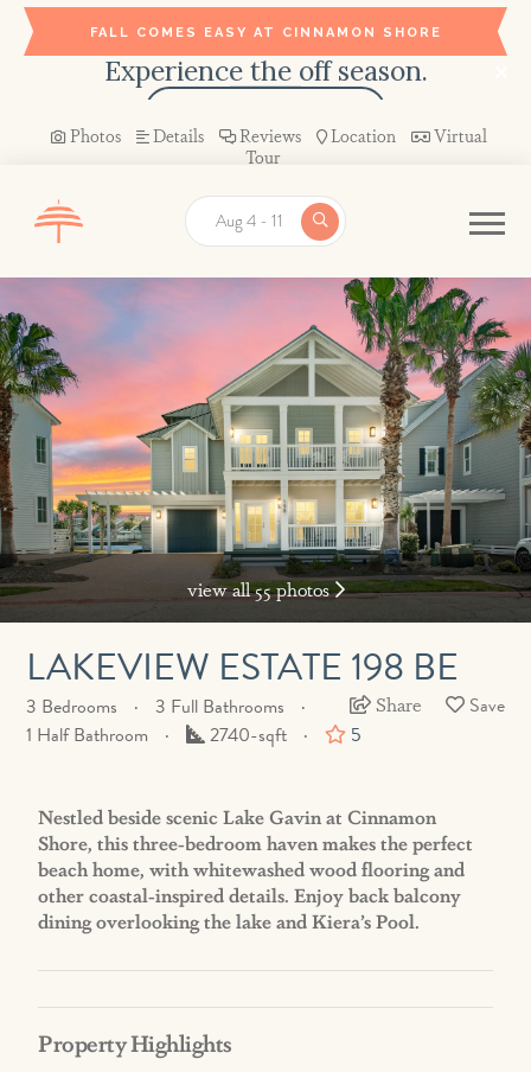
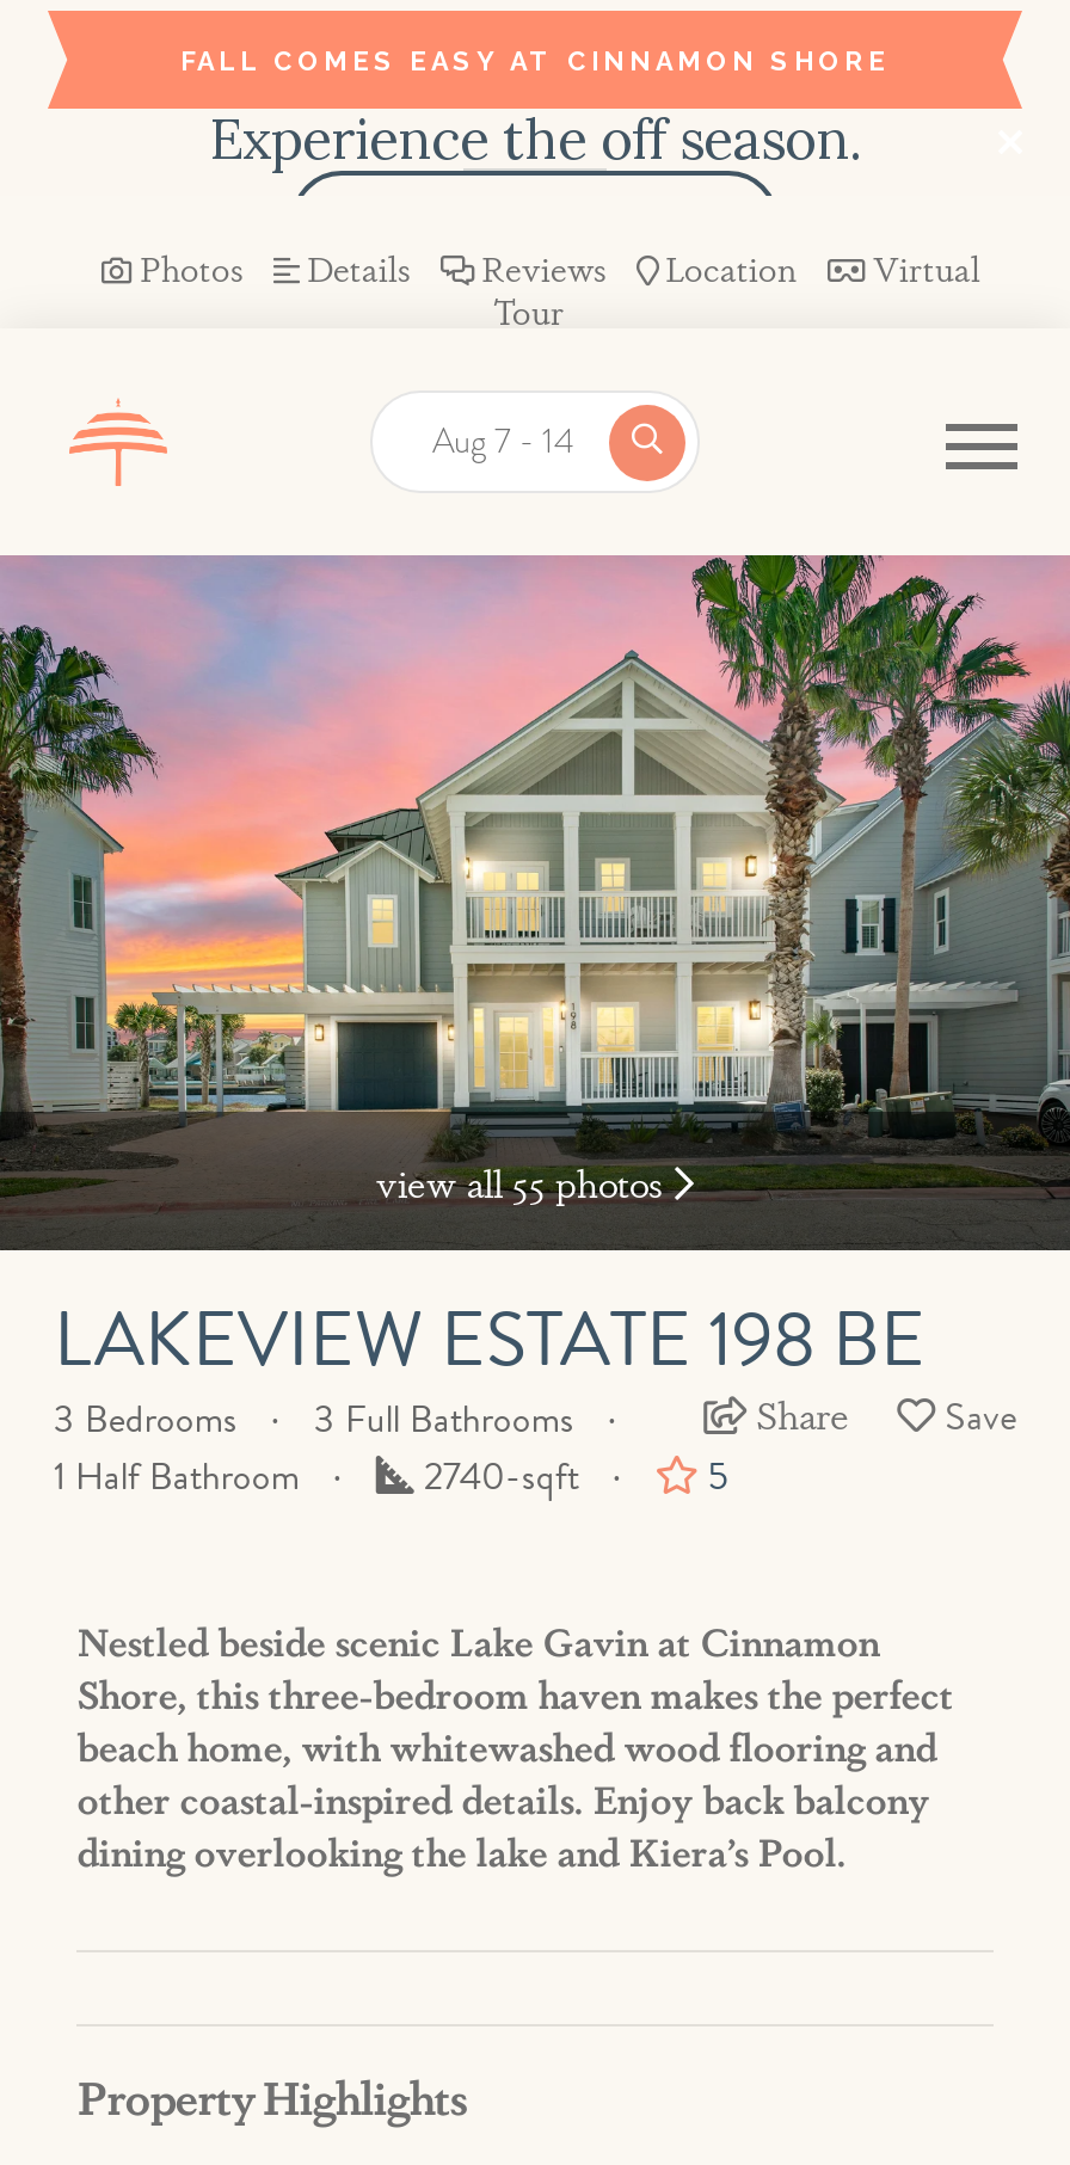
[216,209,283,234] Aug 4 - 11 -> [432,417,573,467] Aug 7 - 14

